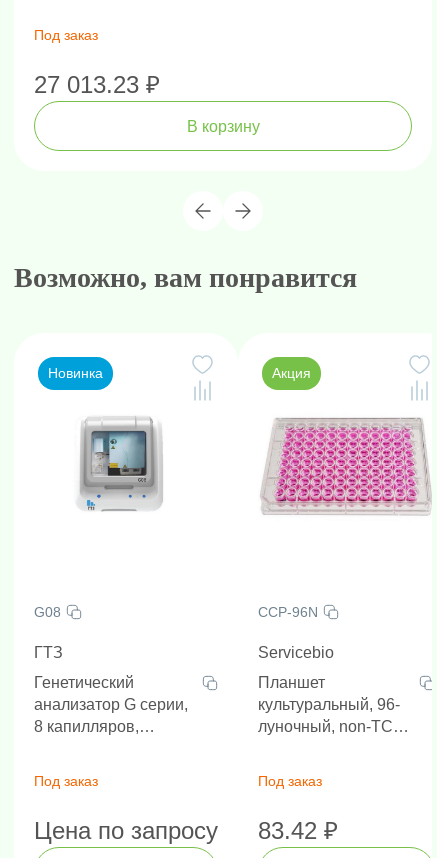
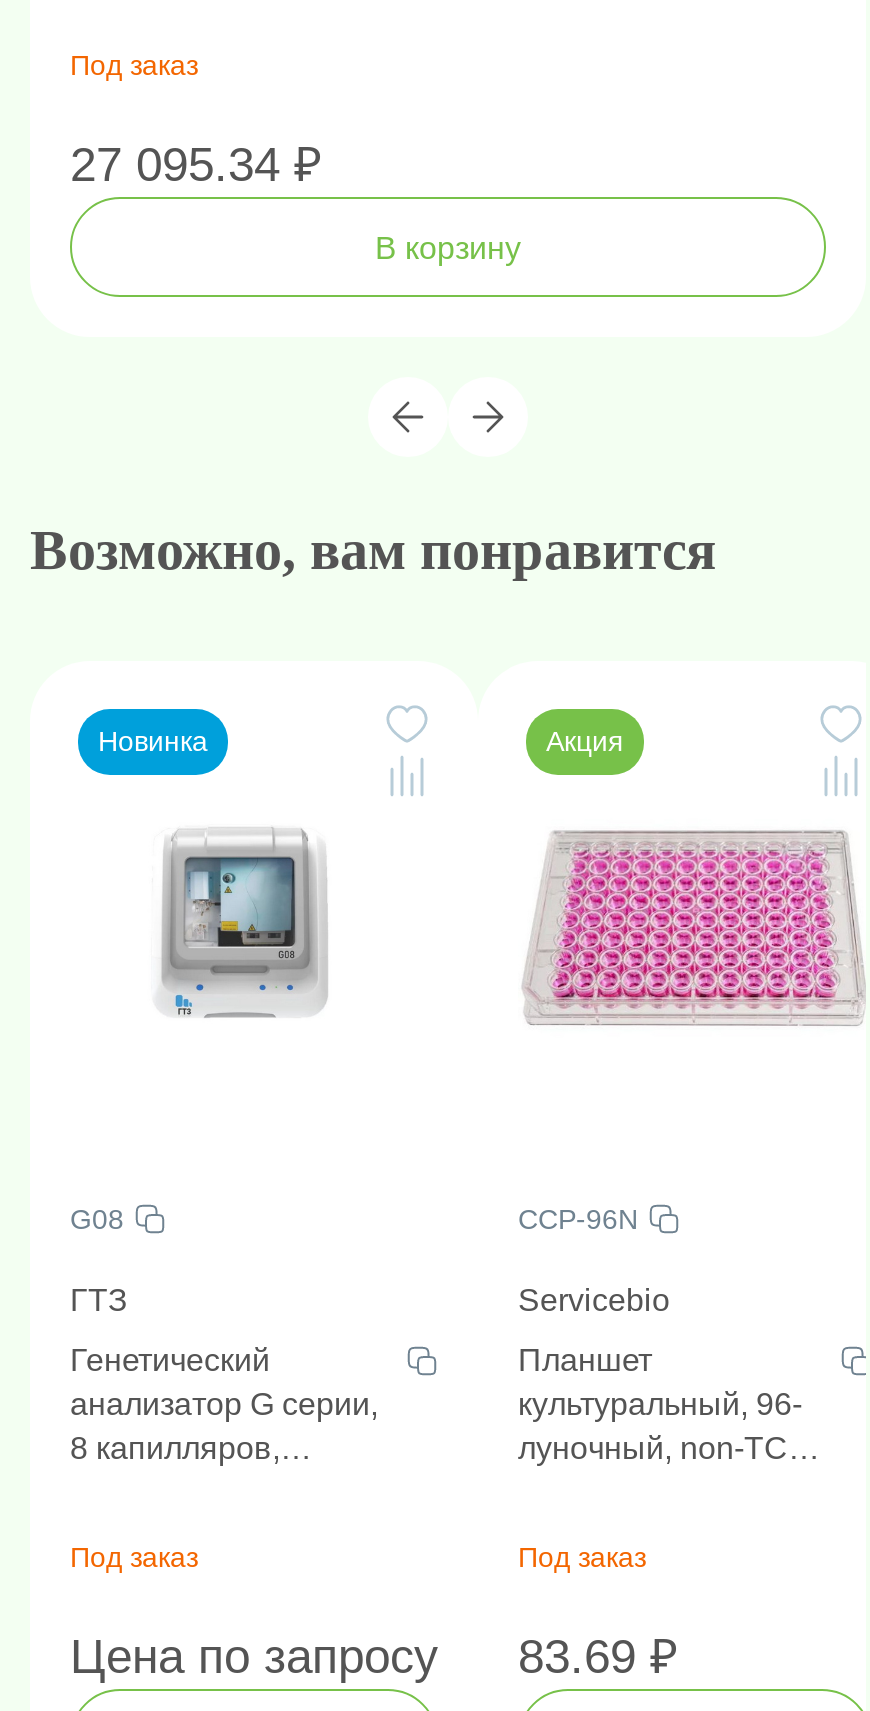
[34,71,160,98] 27 013.23 ₽ -> [70,137,322,191] 27 095.34 ₽
[34,817,338,844] Цена по запросу 83.42 ₽ -> [70,1629,678,1683] Цена по запросу 83.69 ₽

